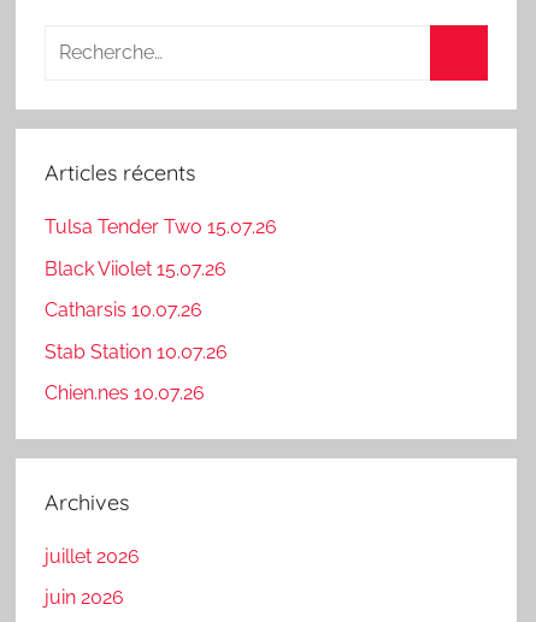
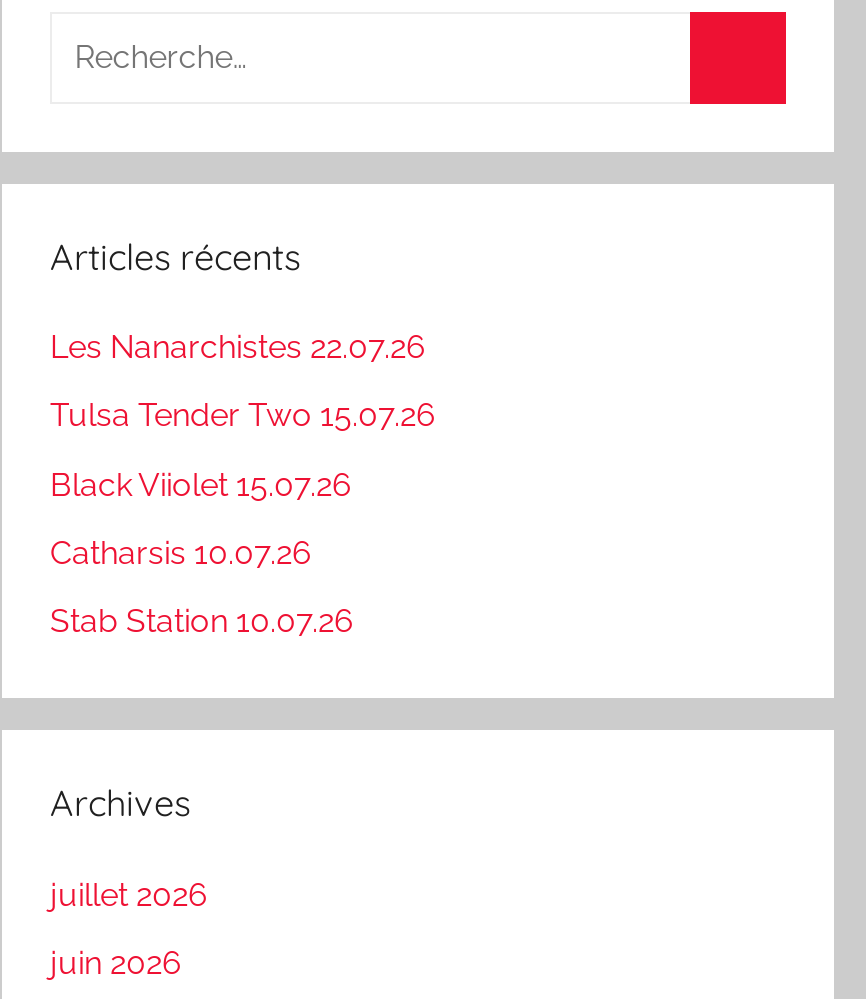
none -> [50,328,426,366] Les Nanarchistes 22.07.26
moved [45,216,277,363] -> [50,397,436,641]: Tulsa Tender Two 15.07.26 | Black Viiolet 15.07.26 | Catharsis 10.07.26 | Stab Station 10.07.26
[45,381,205,404] Chien.nes 10.07.26 -> none

